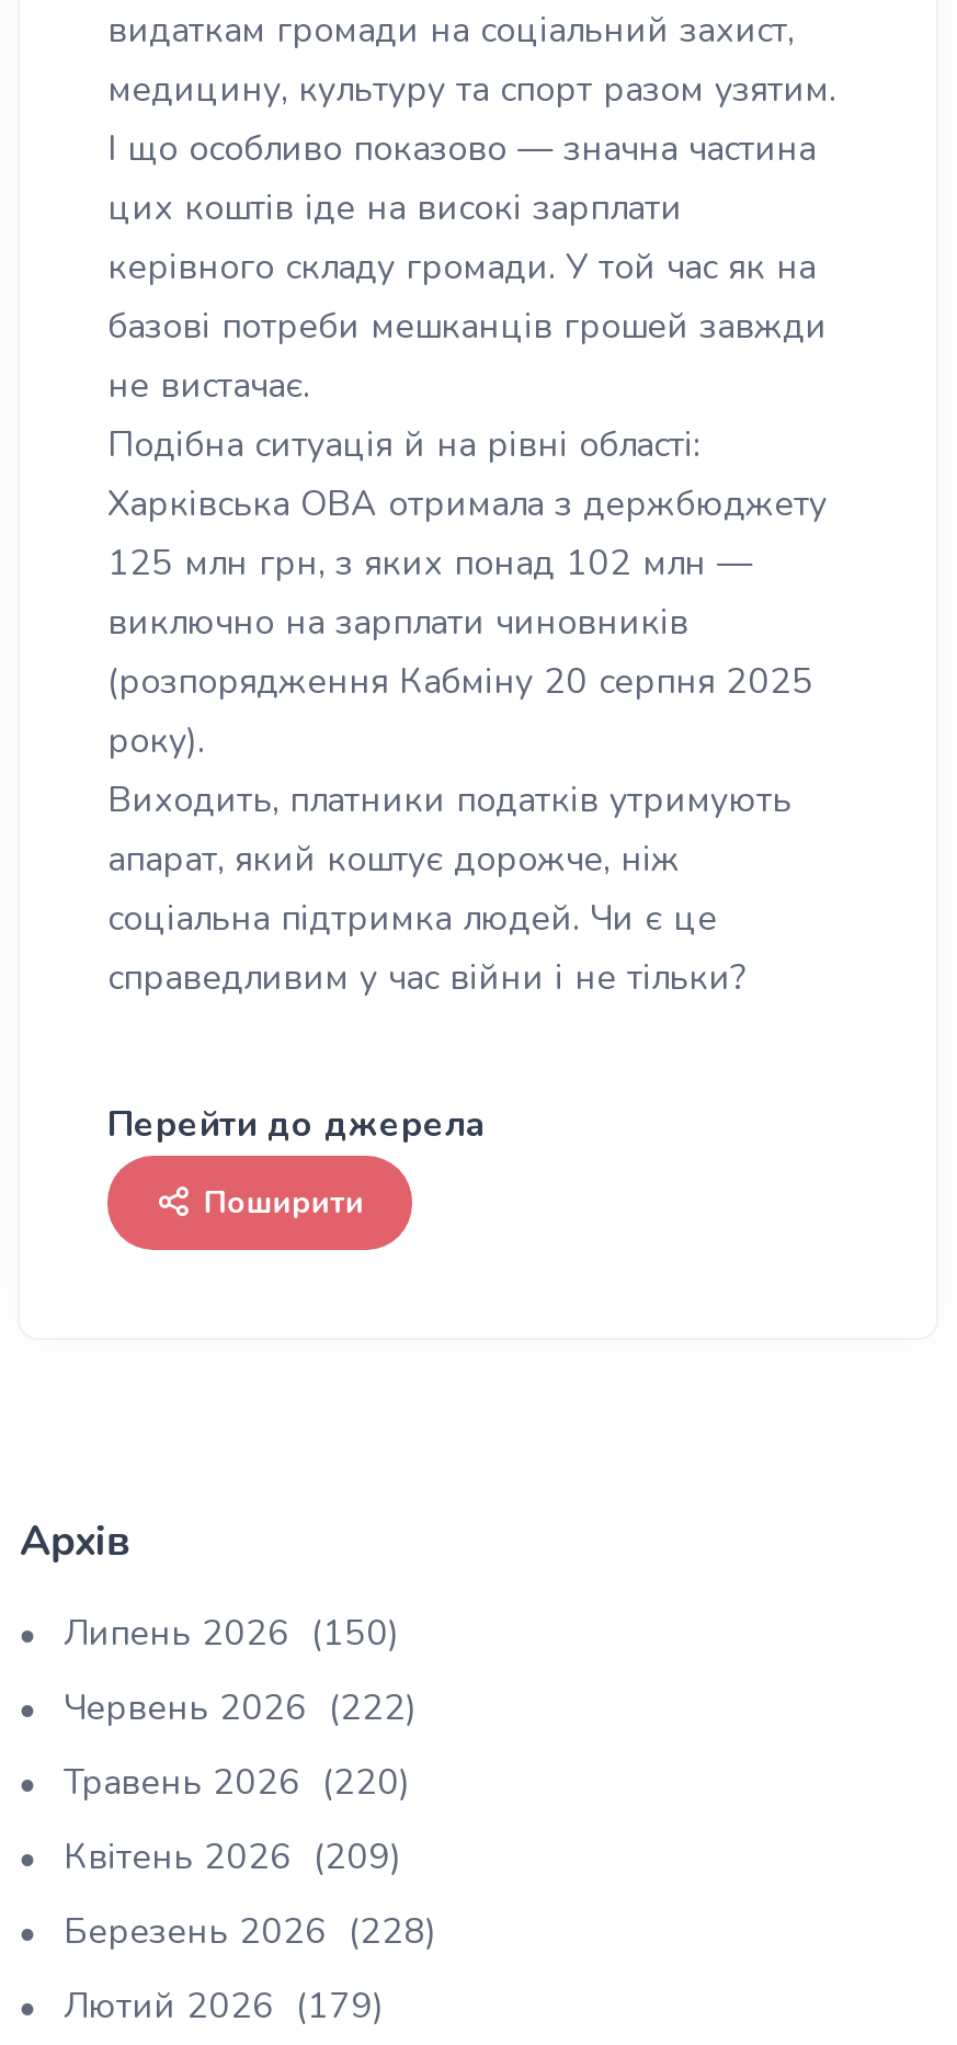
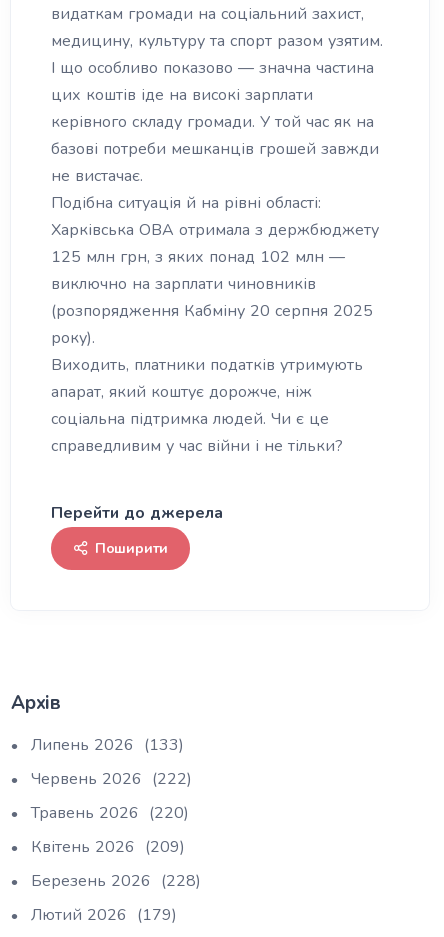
[64,1610,399,1659] Липень 2026 (150) -> [31,734,184,756] Липень 2026 (133)

